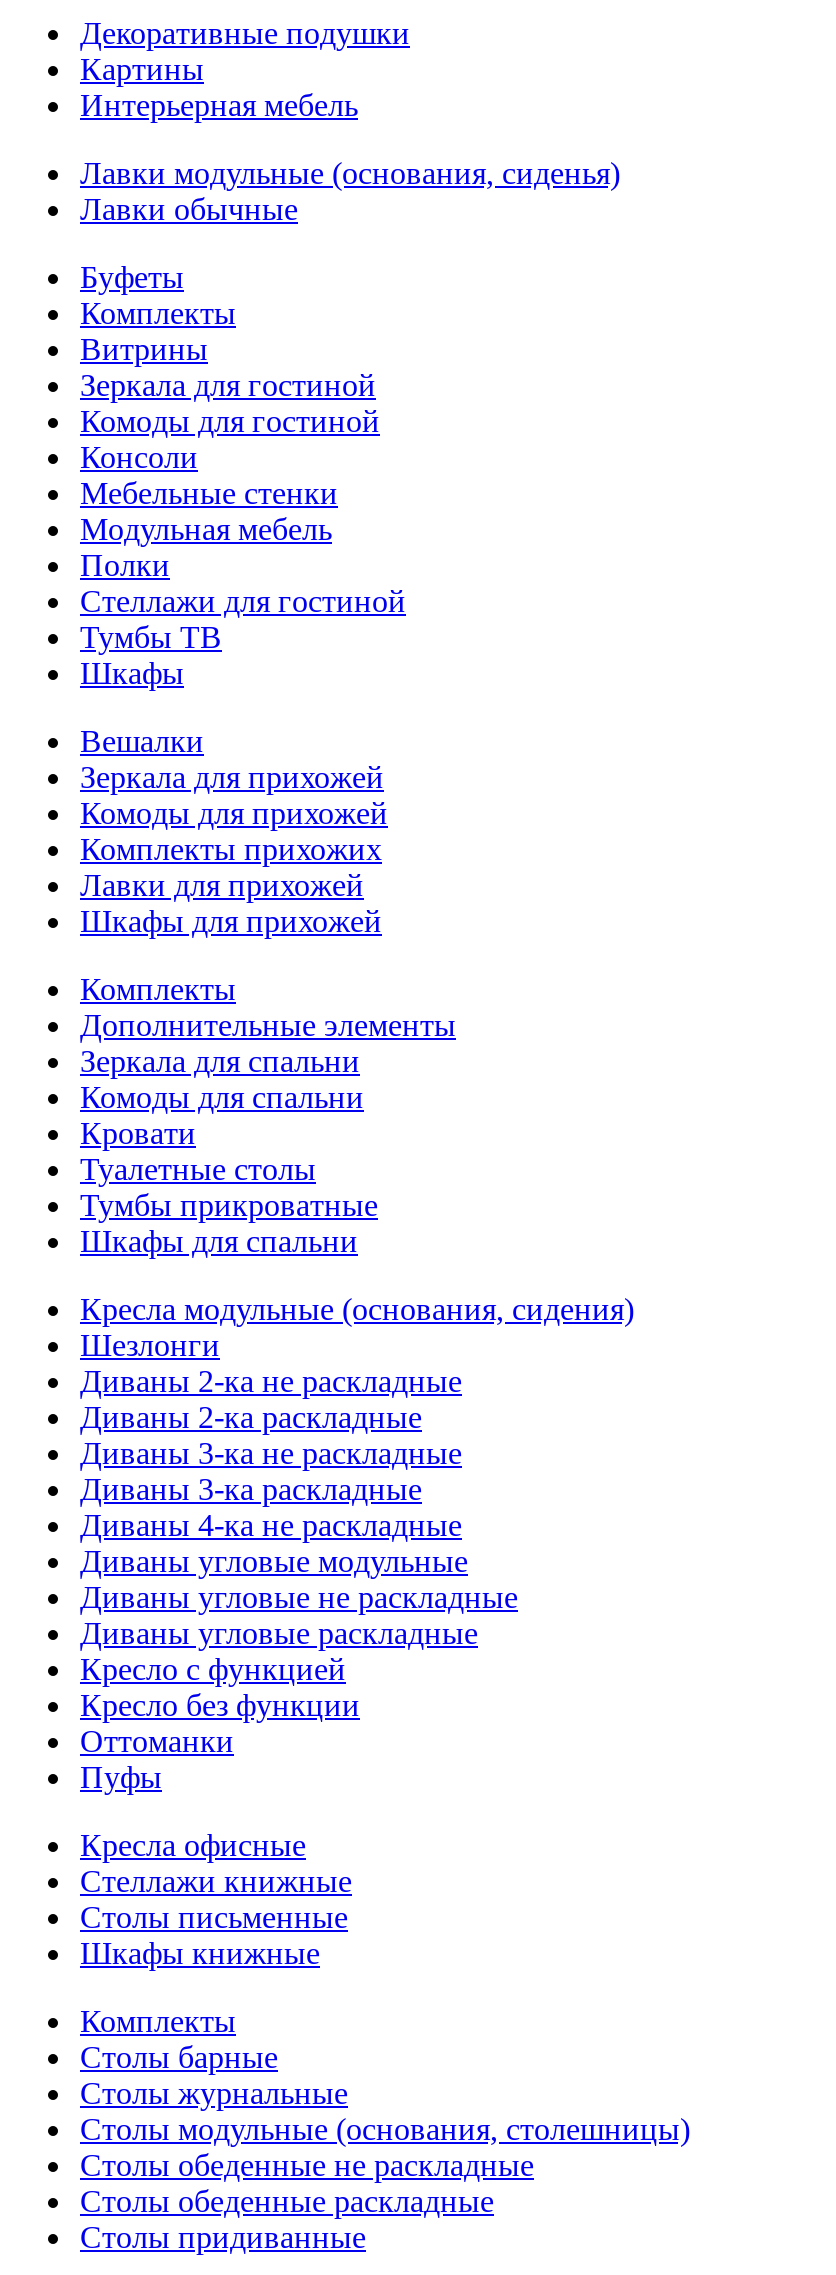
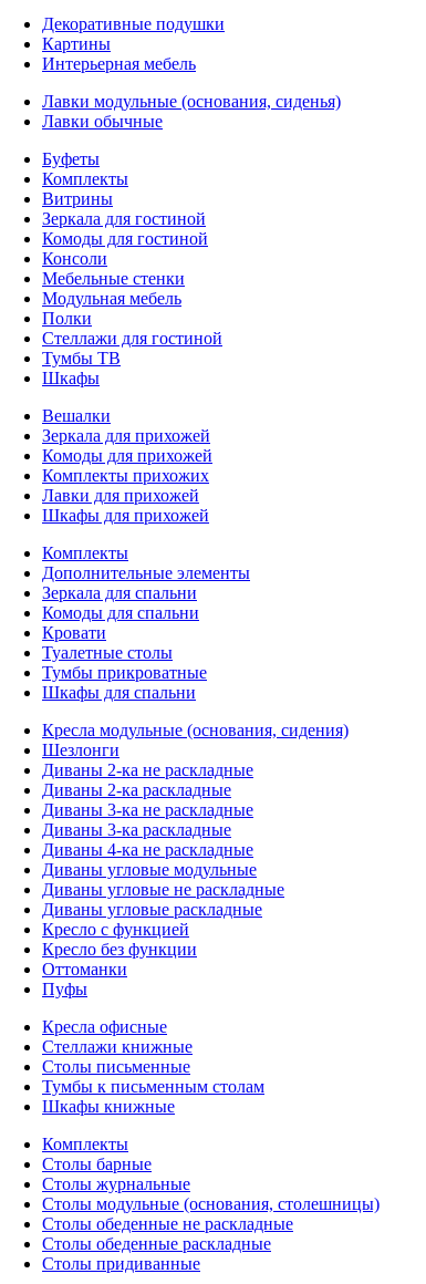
none -> [42,1077,264,1096] Тумбы к письменным столам

